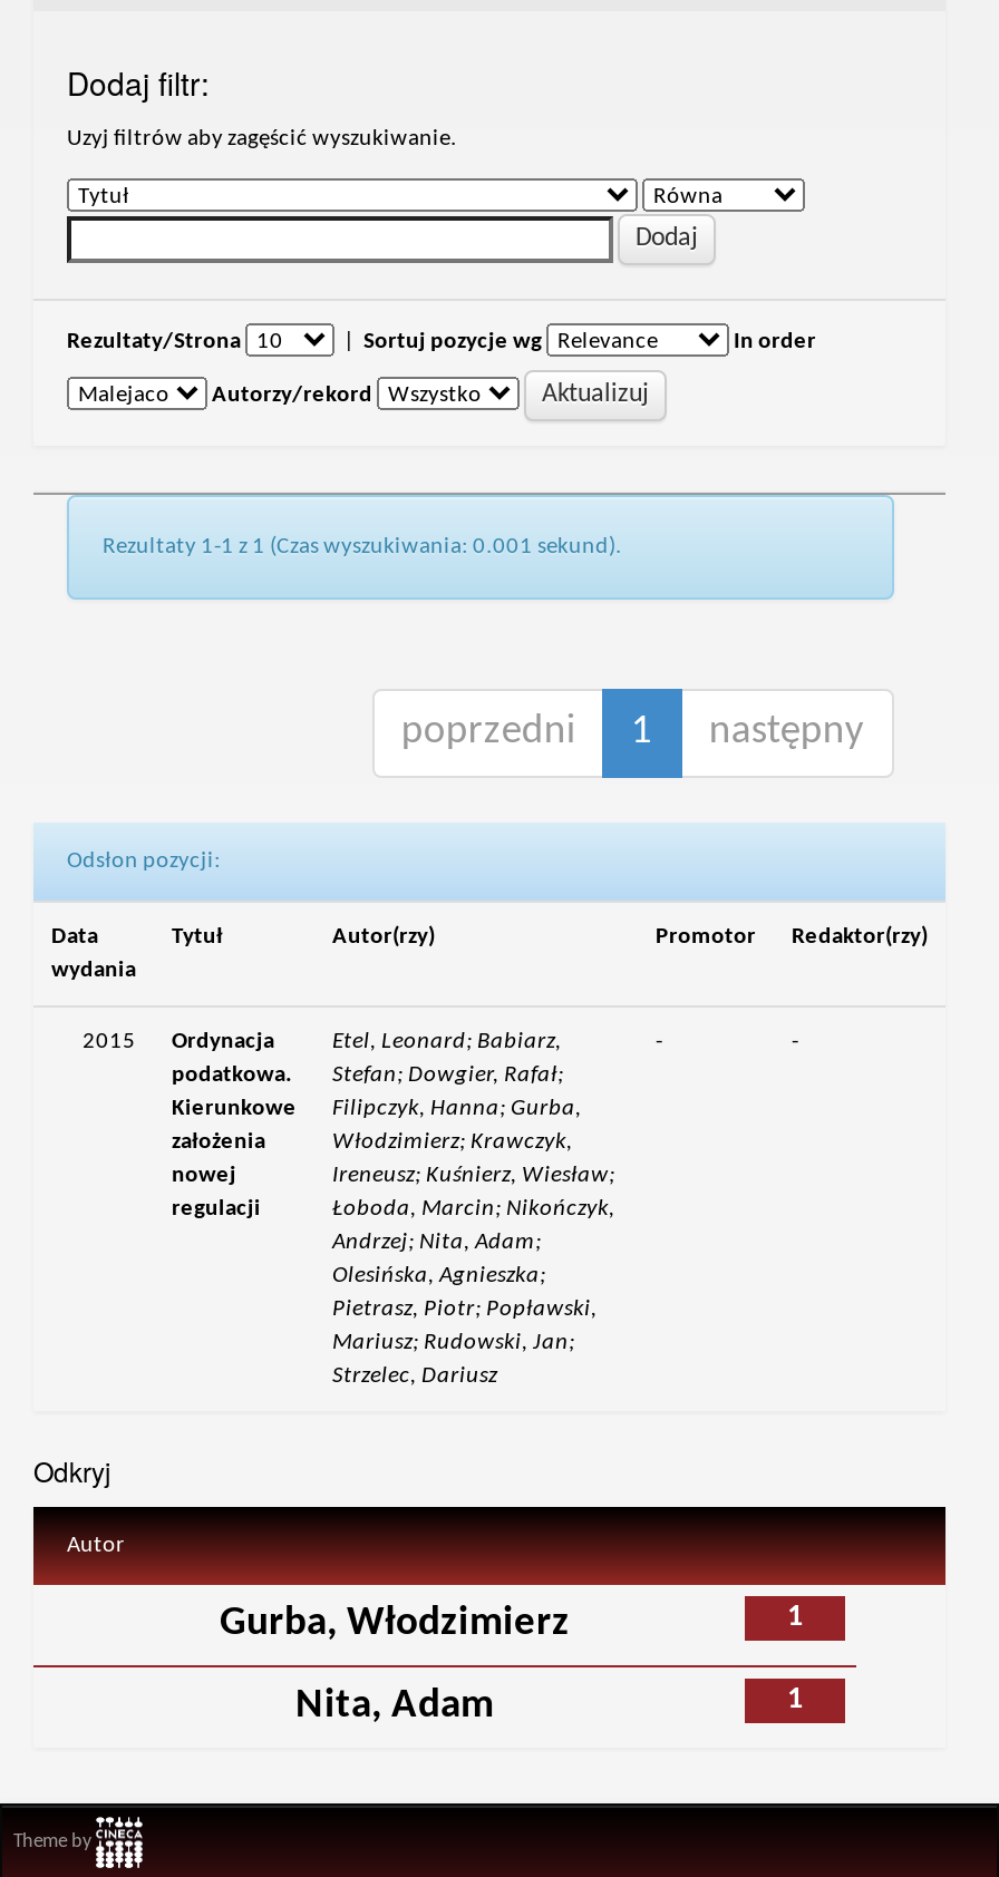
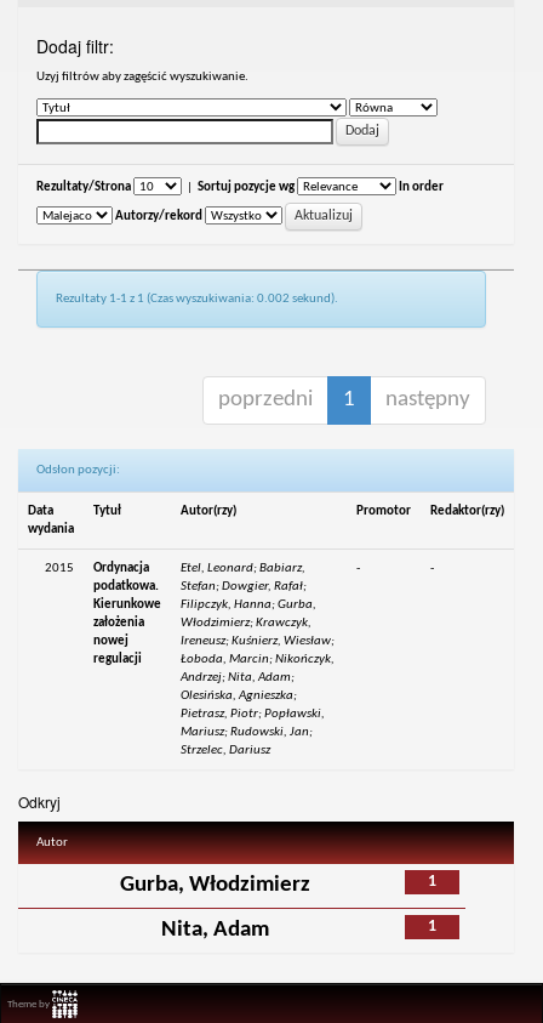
[103,535,622,560] Rezultaty 1-1 z 1 (Czas wyszukiwania: 0.001 sekund). -> [56,293,338,306] Rezultaty 1-1 z 1 (Czas wyszukiwania: 0.002 sekund).

